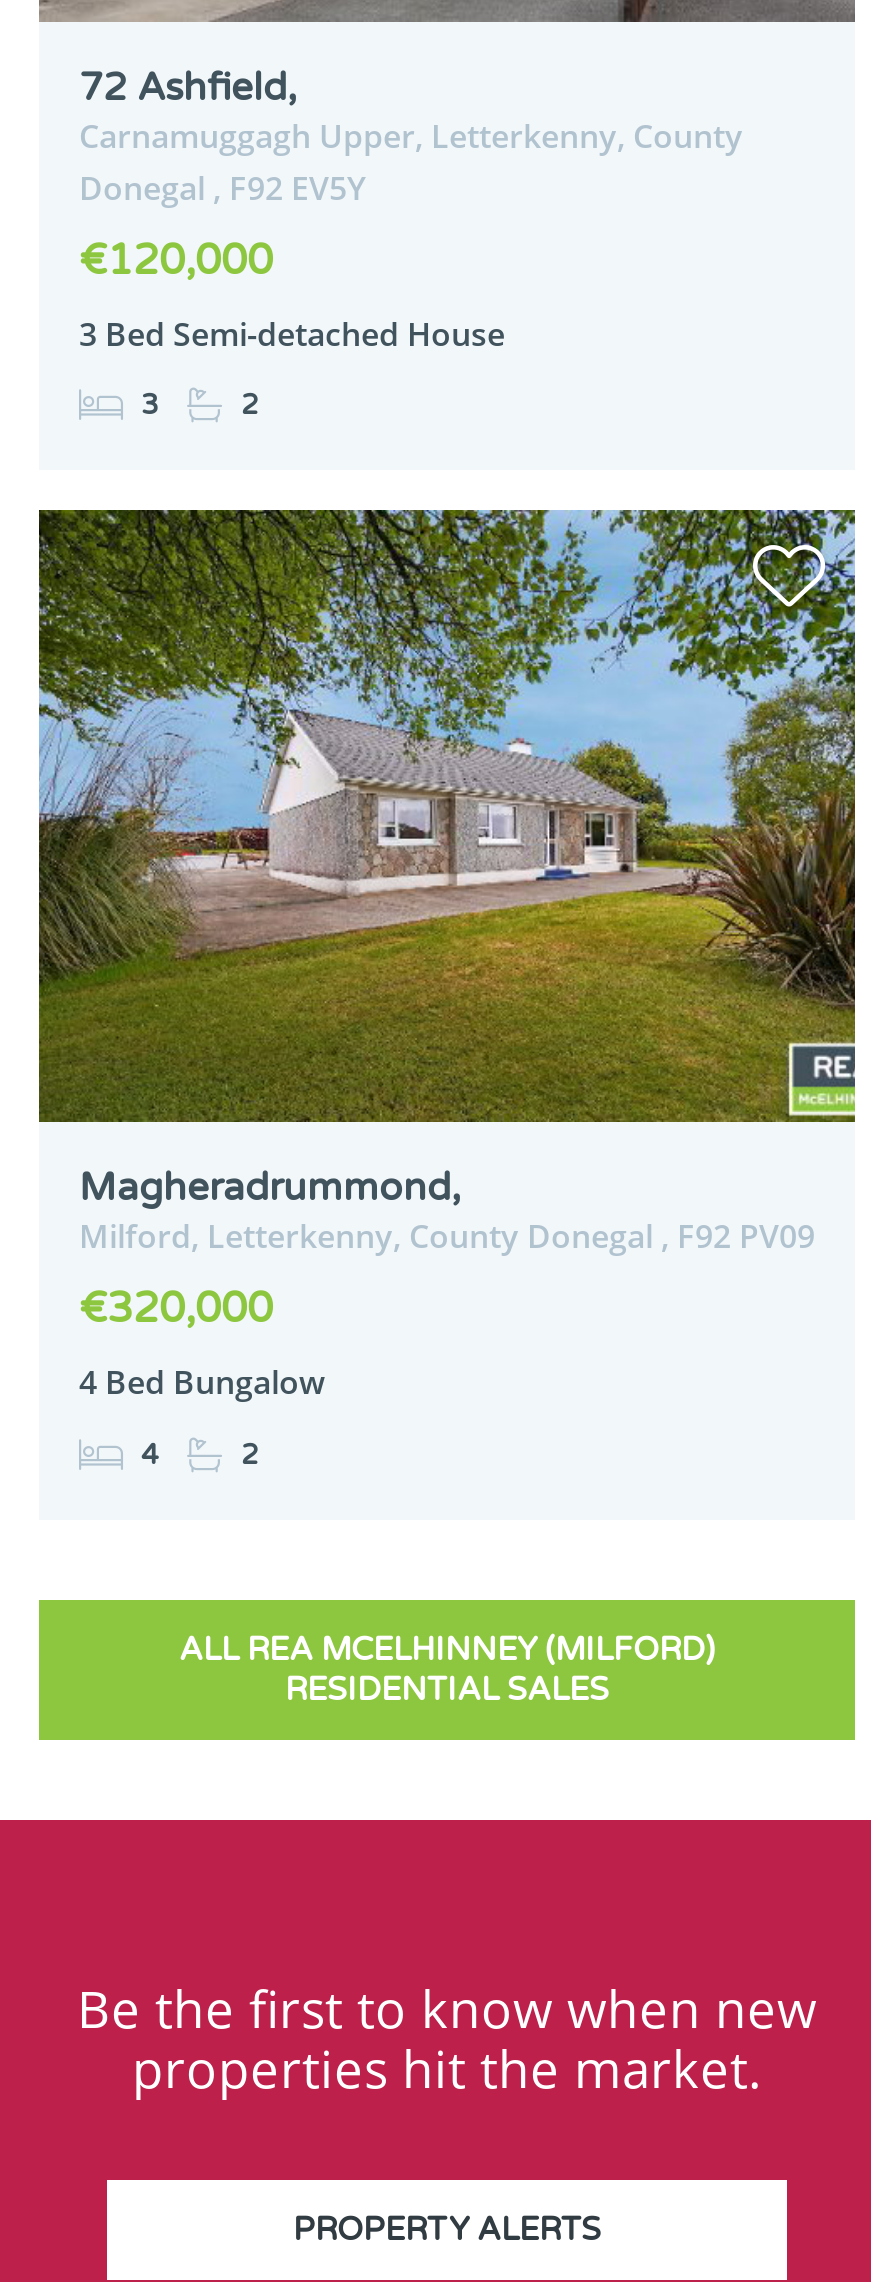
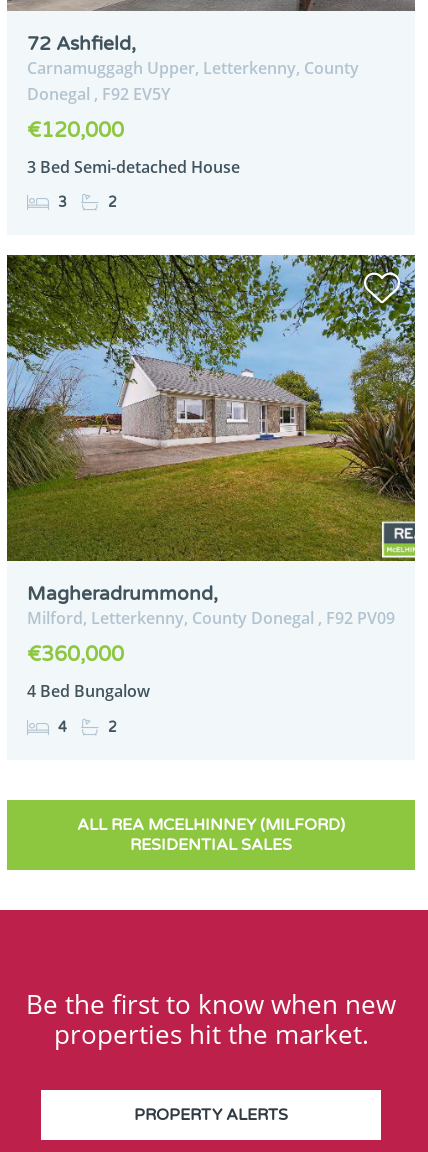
[79,1284,273,1334] €320,000 -> [27,642,124,667] €360,000

